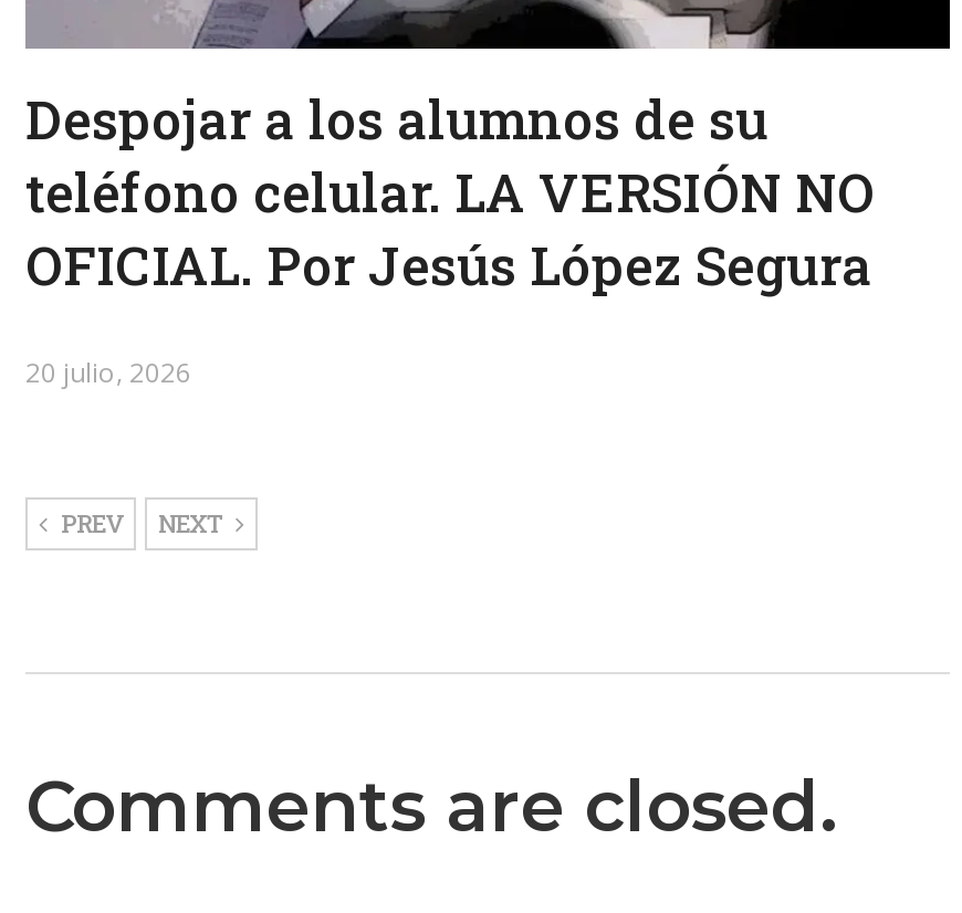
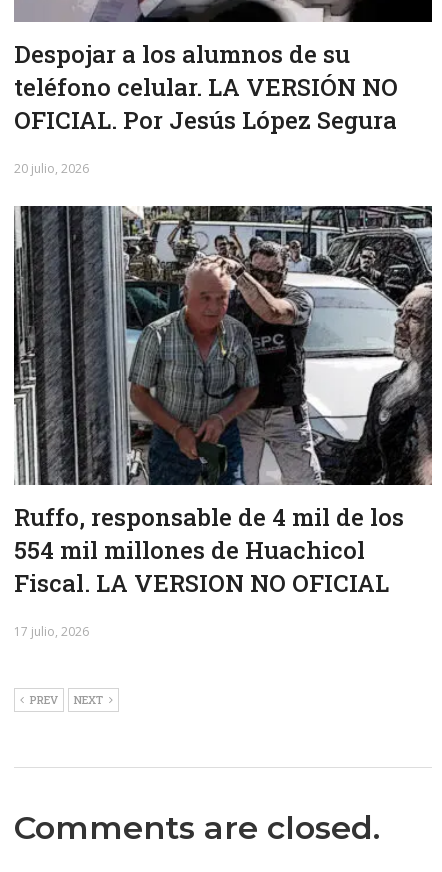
none -> [14,205,433,640] [image] | Ruffo, responsable de 4 mil de los | 554 mil millones de Huachicol | Fiscal. LA VERSION NO OFICIAL | 17 julio, 2026

